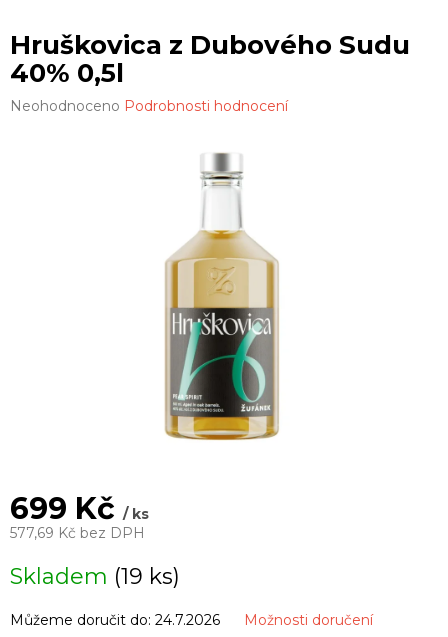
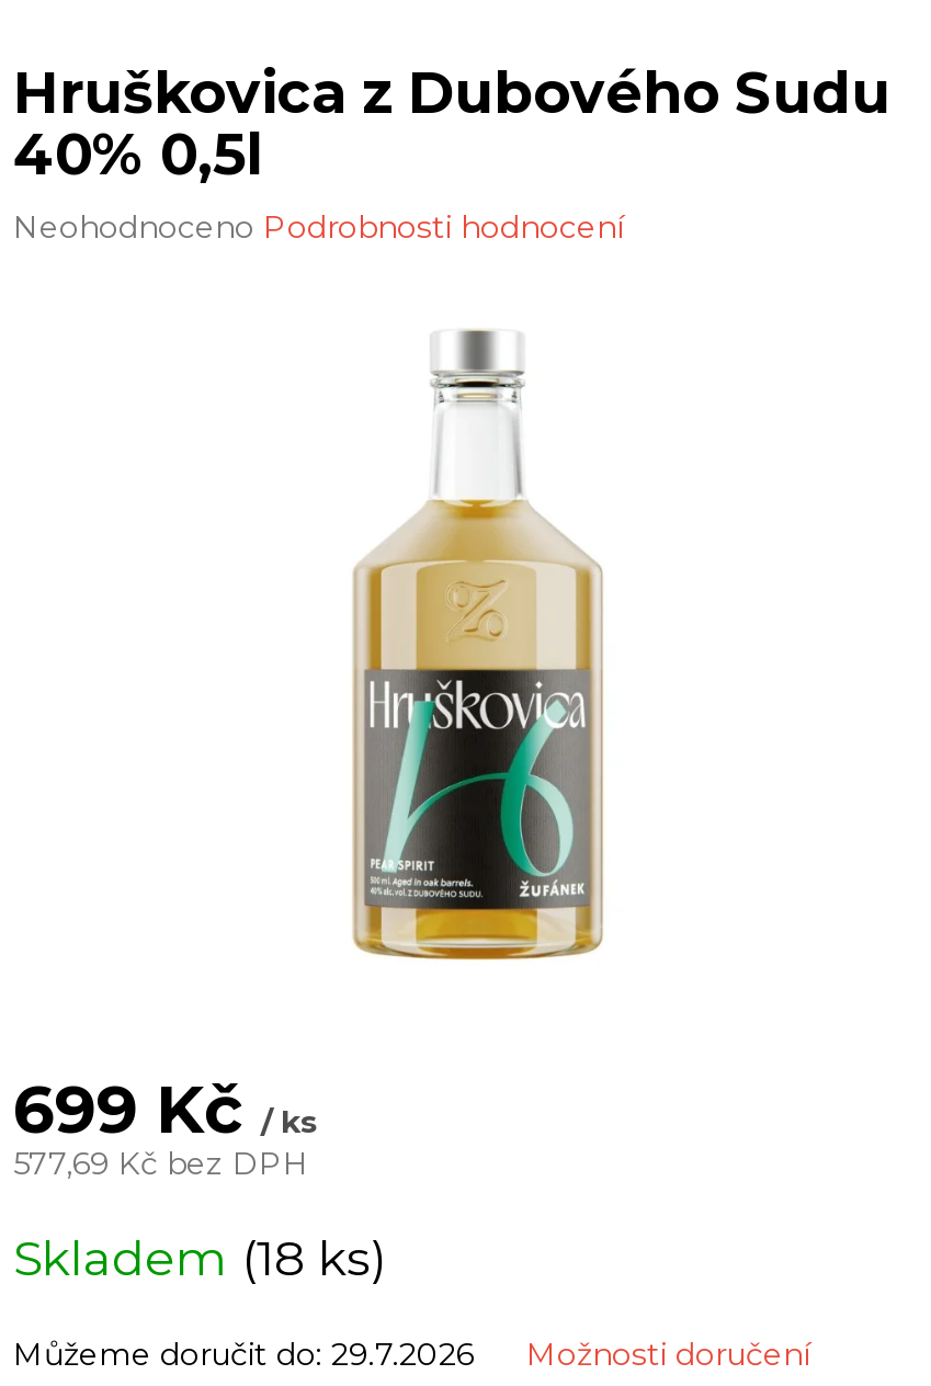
[10,563,180,590] Skladem (19 ks) -> [13,1230,386,1289] Skladem (18 ks)
[10,611,220,629] Můžeme doručit do: 24.7.2026 -> [13,1335,474,1375] Můžeme doručit do: 29.7.2026

